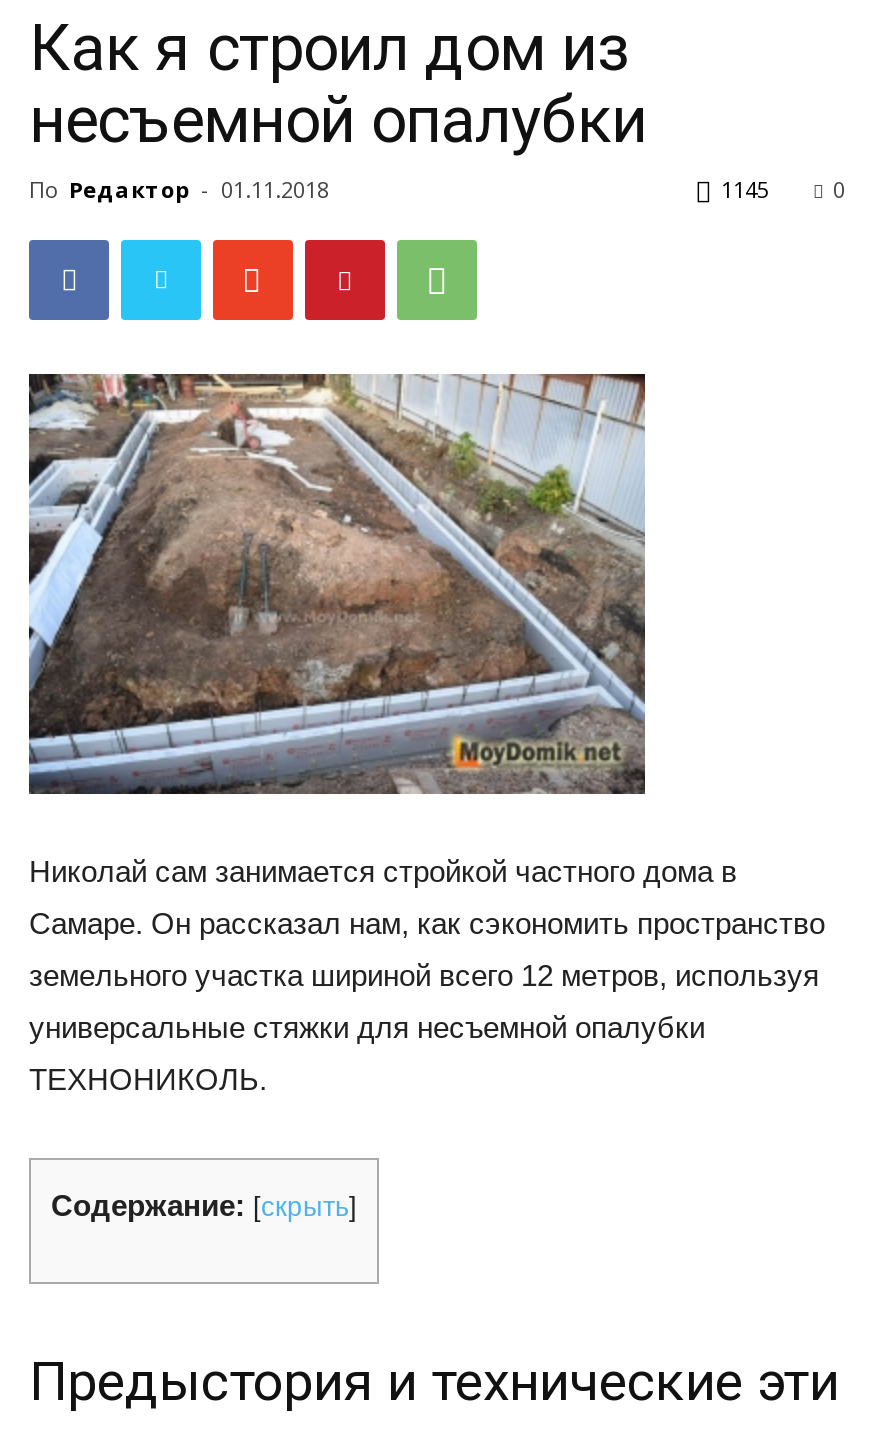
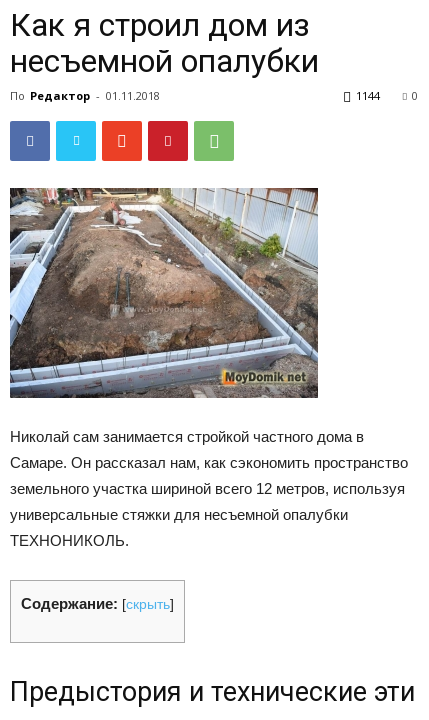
[721,174,769,204] 1145 -> [356,88,380,103] 1144

